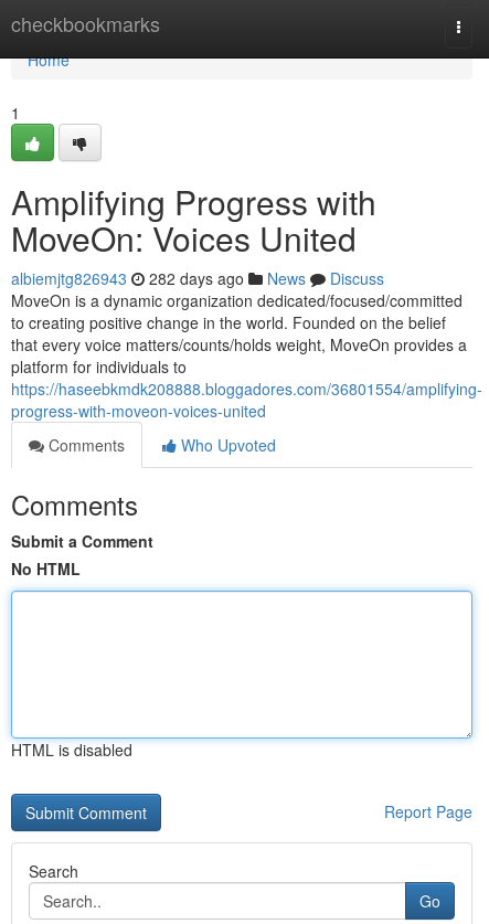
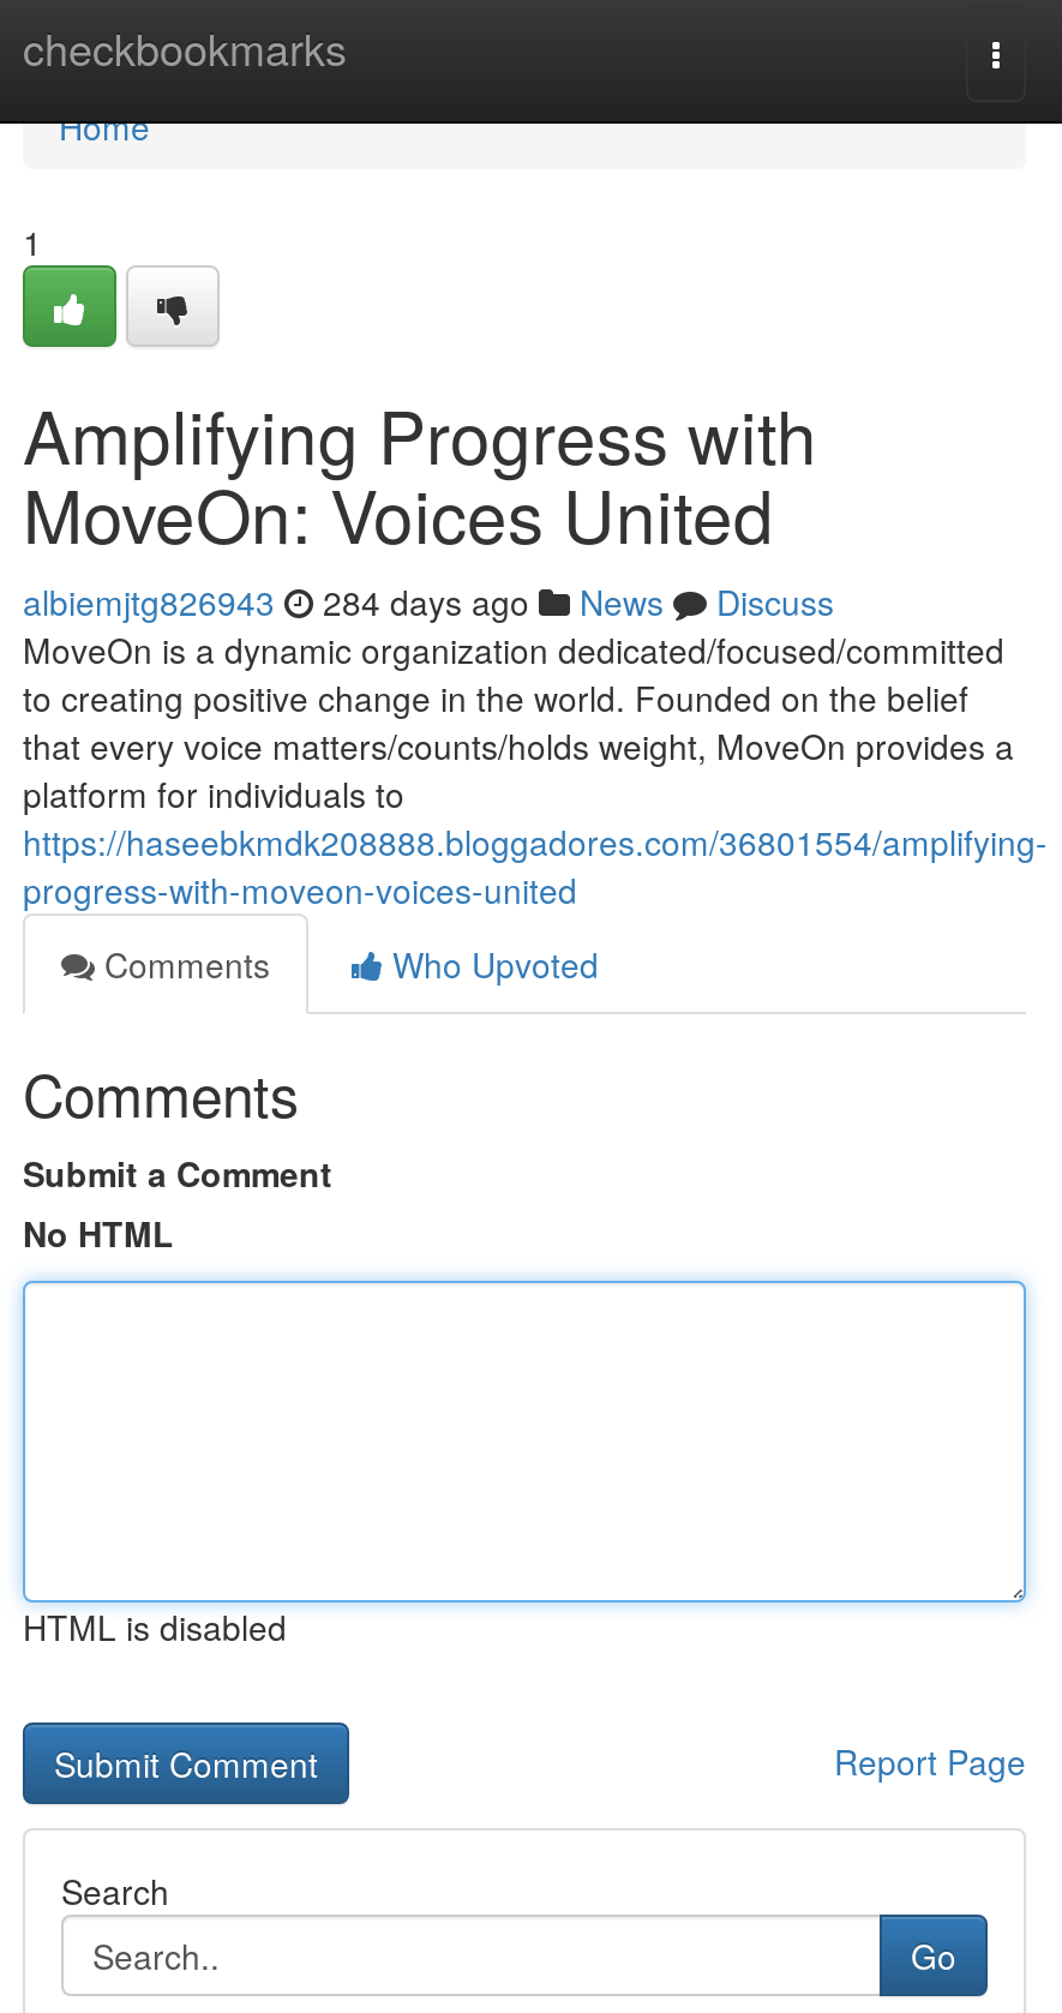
[11,267,384,289] albiemjtg826943 282 days ago News Discuss -> [23,577,834,625] albiemjtg826943 284 days ago News Discuss

